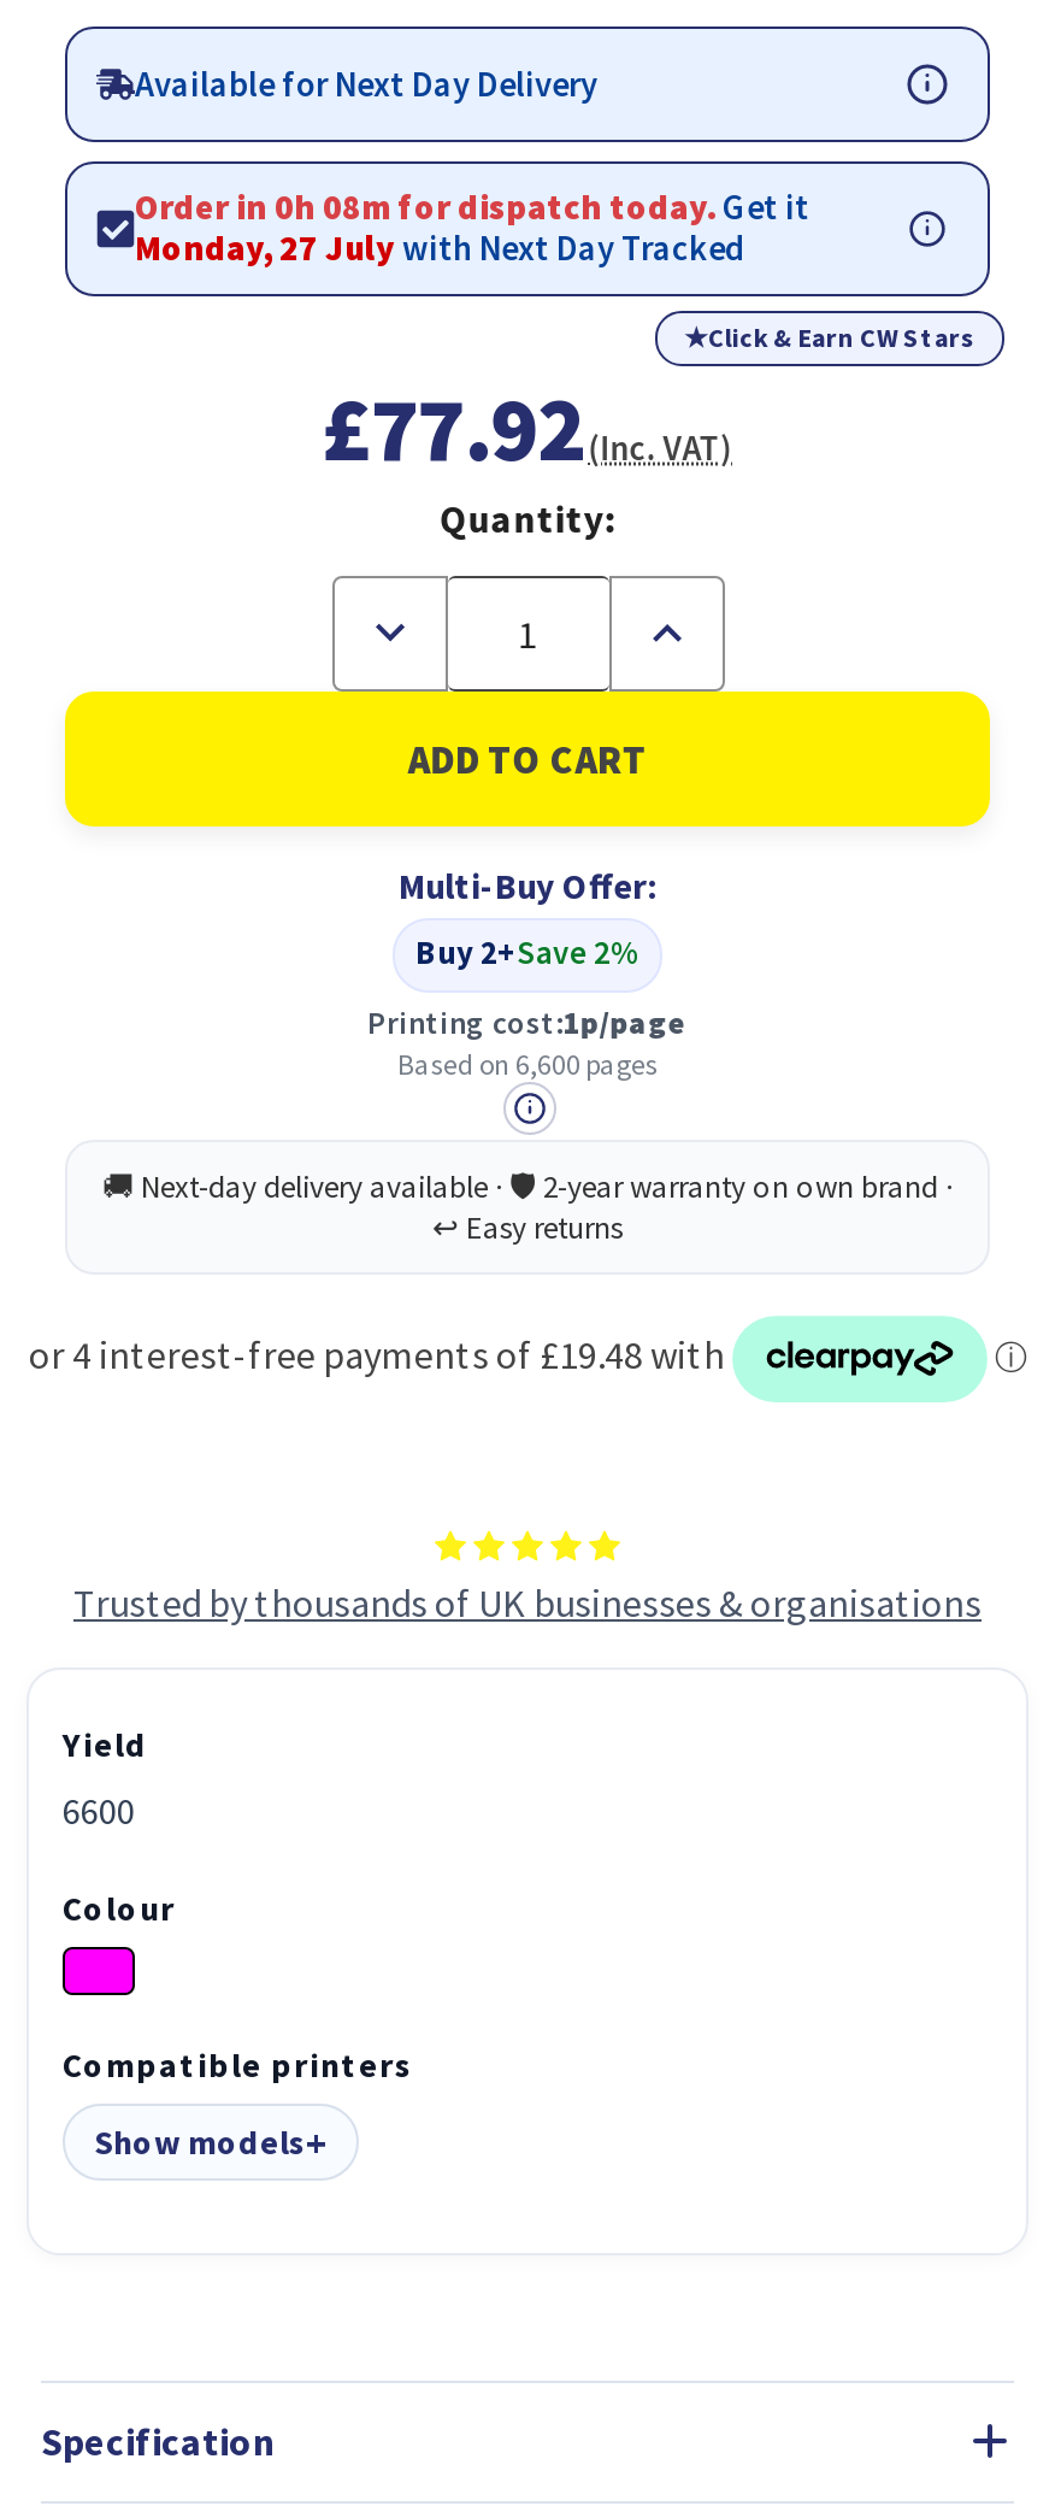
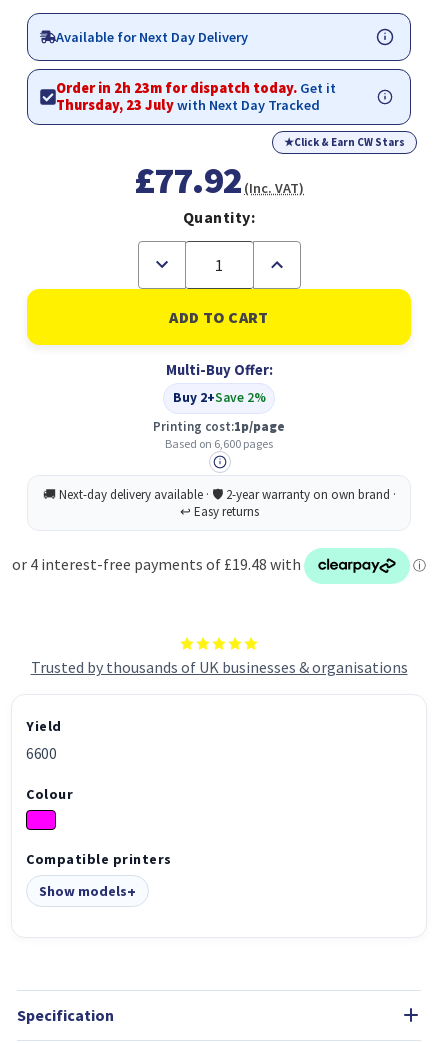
[135,186,809,229] Order in 0h 08m for dispatch today. Get it -> [56,79,336,97] Order in 2h 23m for dispatch today. Get it
[135,227,747,270] Monday, 27 July with Next Day Tracked -> [56,96,320,114] Thursday, 23 July with Next Day Tracked

